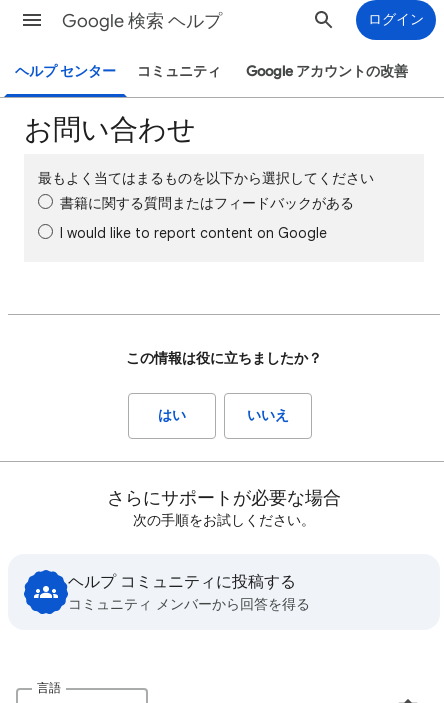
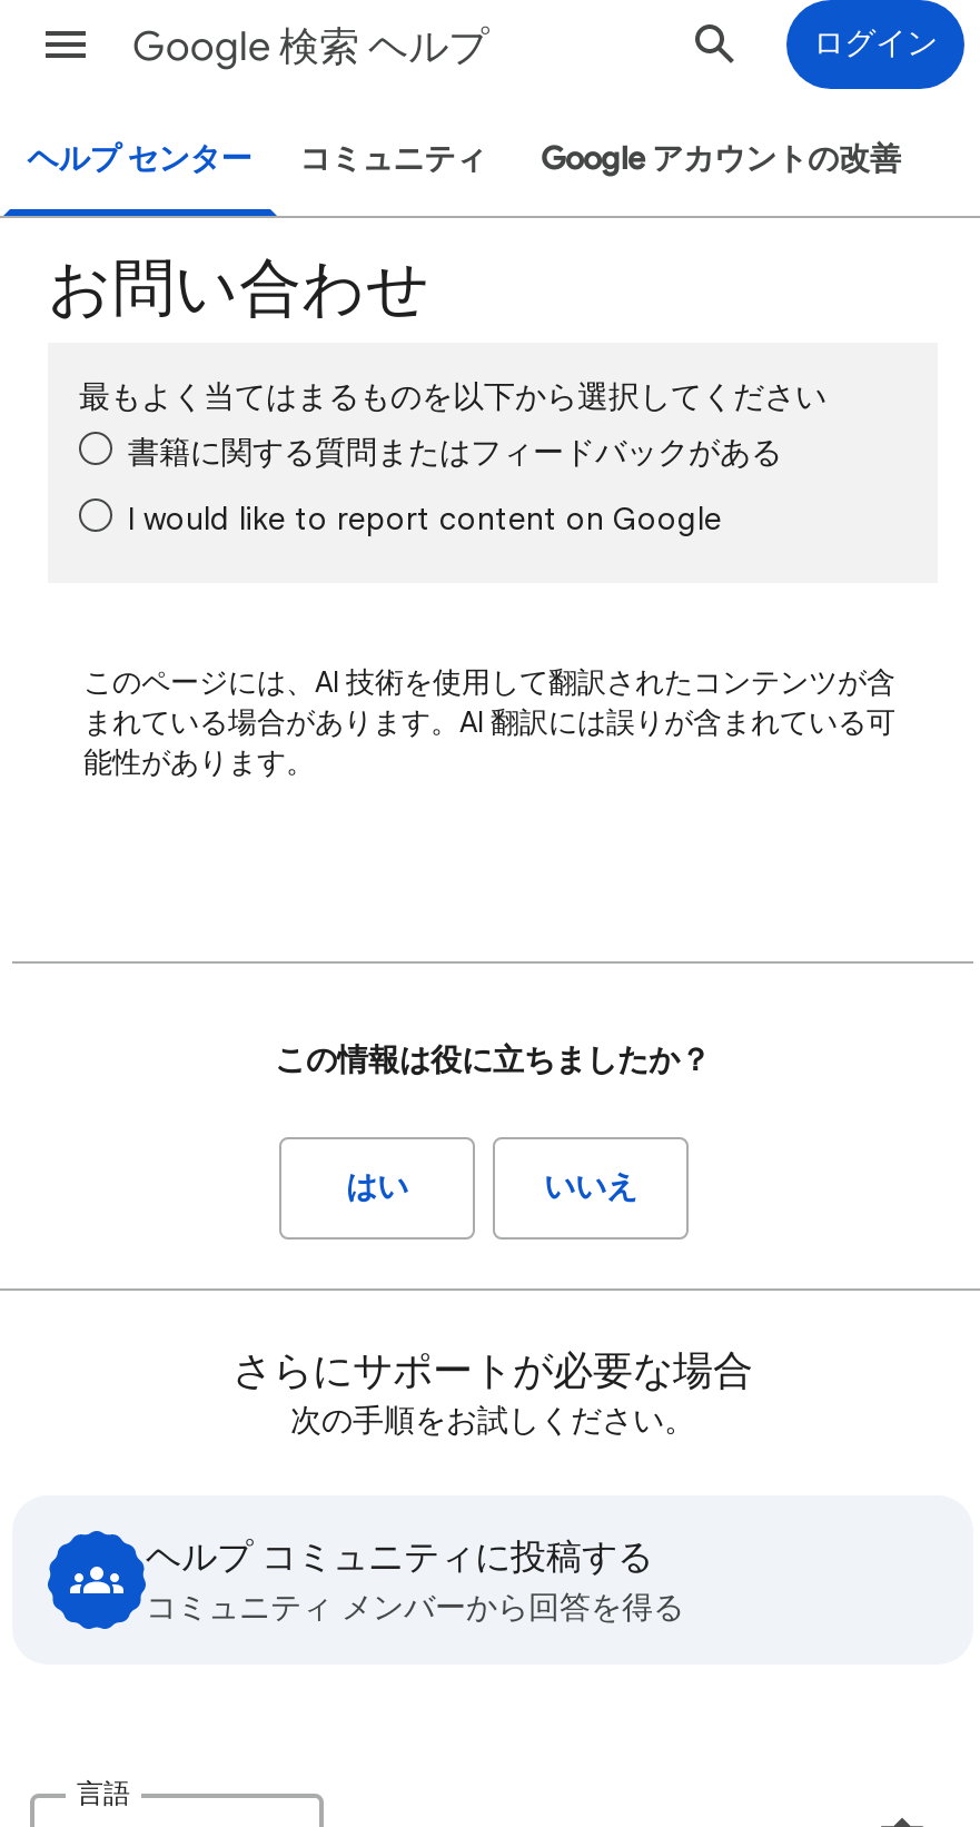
none -> [83,663,895,781] このページには、AI 技術を使用して翻訳されたコンテンツが含 | まれている場合があります。AI 翻訳には誤りが含まれている可 | 能性があります。

